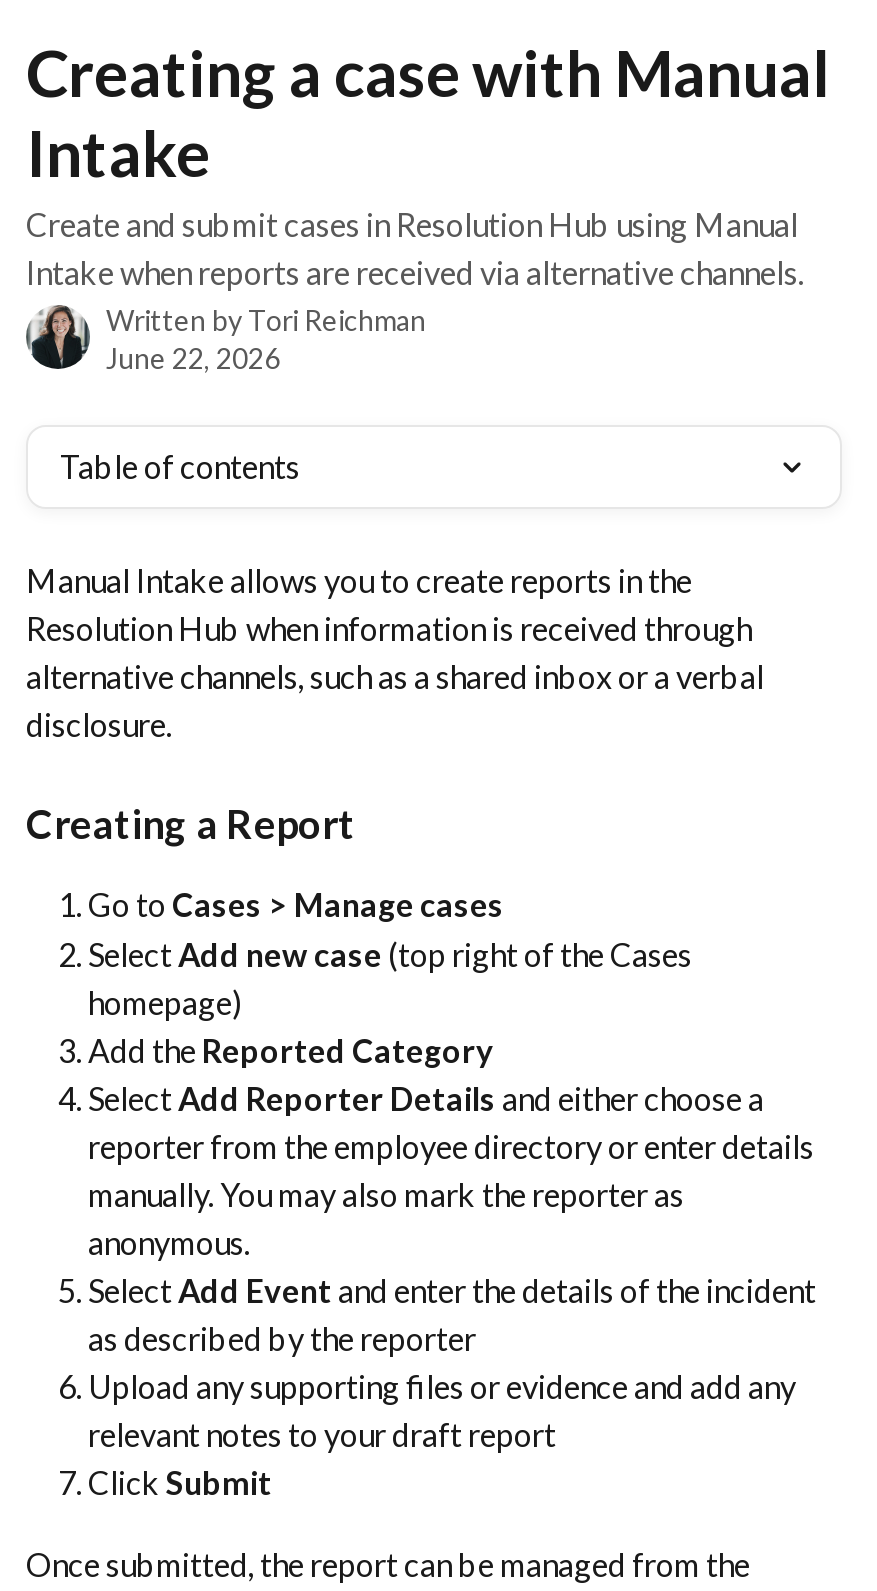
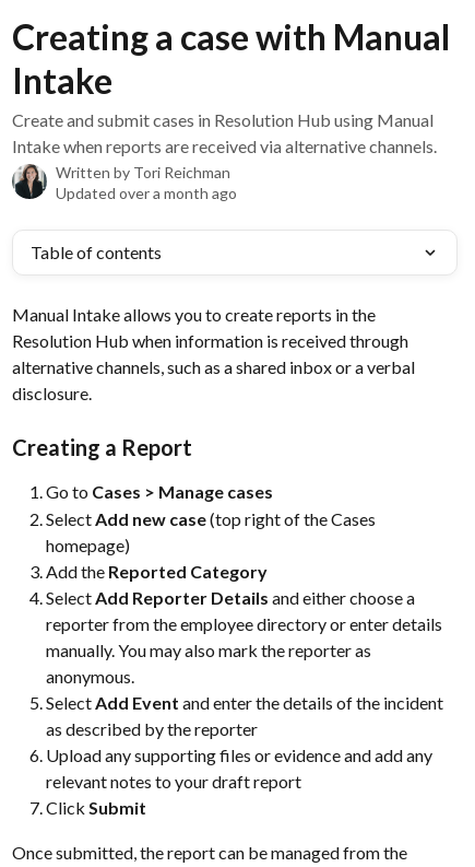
[106,341,280,375] June 22, 2026 -> [56,184,237,202] Updated over a month ago

